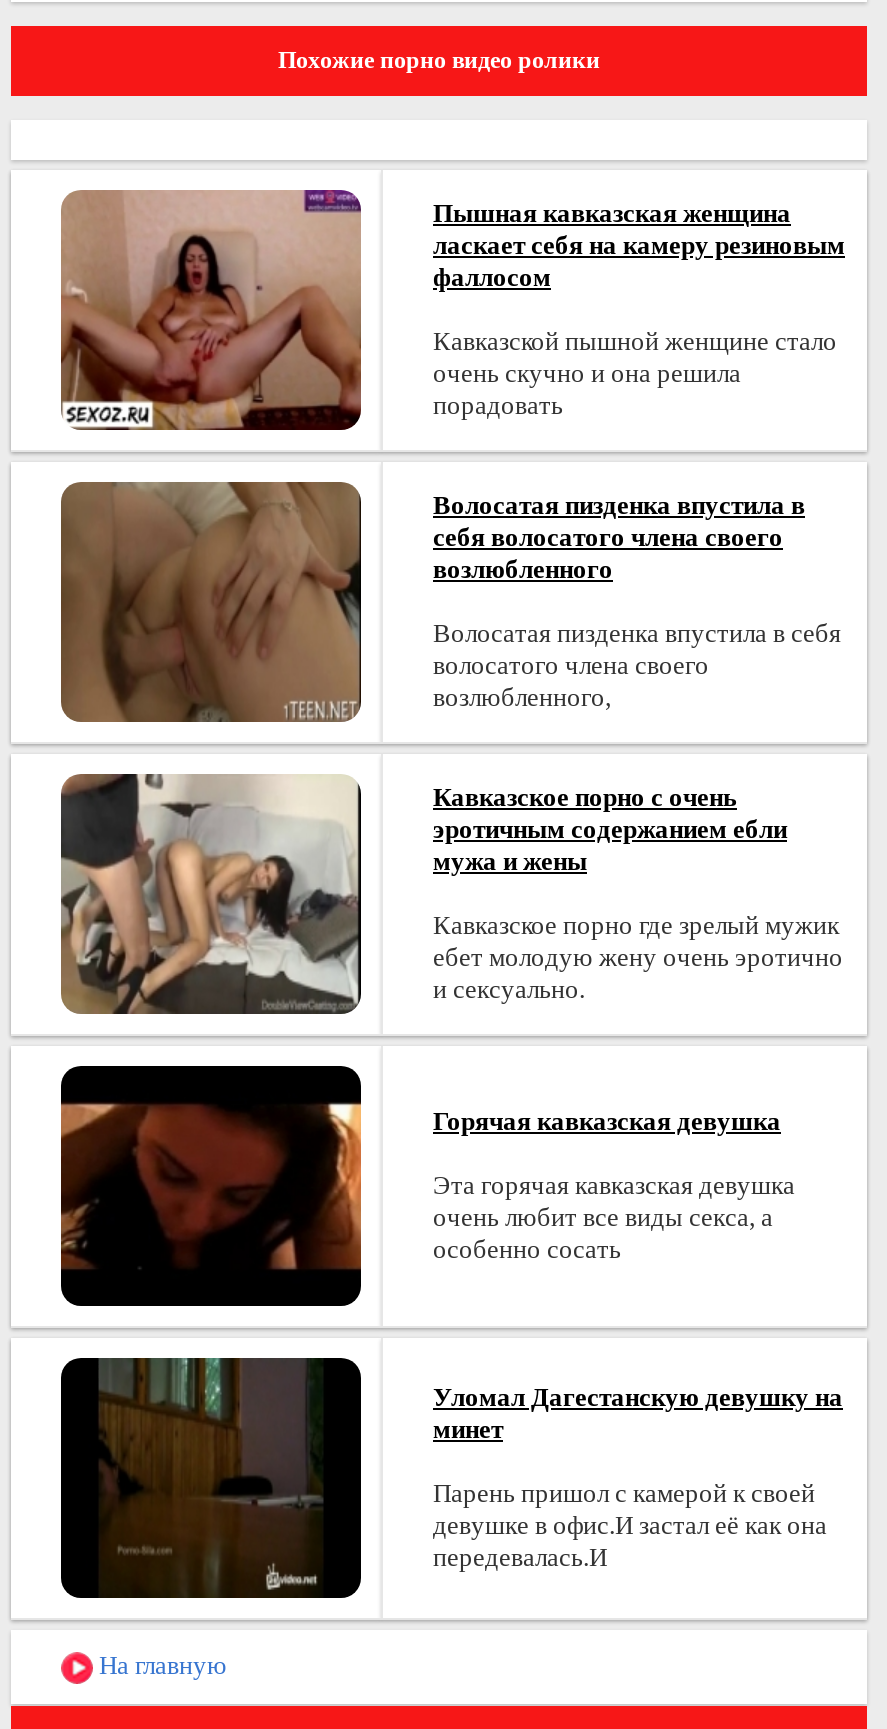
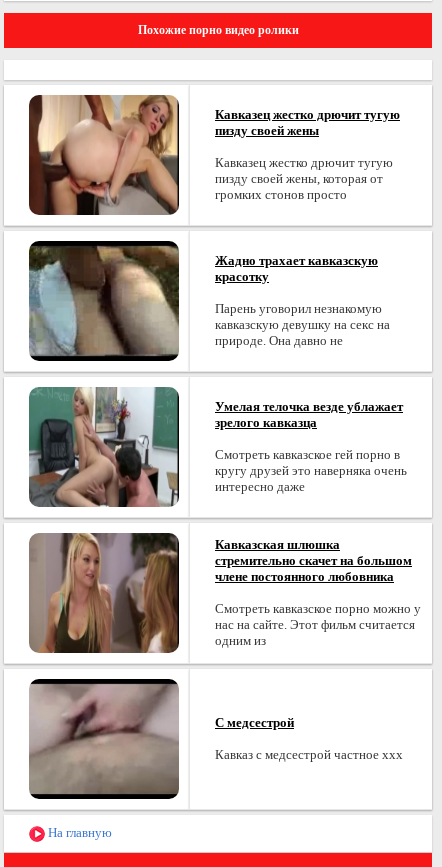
[61,188,845,432] [image] | Пышная кавказская женщина | ласкает себя на камеру резиновым | фаллосом -> [28,94,400,216] [image] | Кавказец жестко дрючит тугую | пизду своей жены
[433,326,837,420] Кавказской пышной женщине стало | очень скучно и она решила | порадовать -> [215,155,393,202] Кавказец жестко дрючит тугую | пизду своей жены, которая от | громких стонов просто
[59,480,805,724] [image] | Волосатая пизденка впустила в | себя волосатого члена своего | возлюбленного -> [28,240,378,362] [image] | Жадно трахает кавказскую | красотку
[433,618,841,712] Волосатая пизденка впустила в себя | волосатого члена своего | возлюбленного, -> [215,301,390,348] Парень уговорил незнакомую | кавказскую девушку на секс на | природе. Она давно не
[61,772,787,1016] [image] | Кавказское порно с очень | эротичным содержанием ебли | мужа и жены -> [28,386,403,508] [image] | Умелая телочка везде ублажает | зрелого кавказца
[433,910,843,1004] Кавказское порно где зрелый мужик | ебет молодую жену очень эротично | и сексуально. -> [215,447,407,494] Смотреть кавказское гей порно в | кругу друзей это наверняка очень | интересно даже
[61,1064,781,1308] [image] | Горячая кавказская девушка -> [28,532,412,654] [image] | Кавказская шлюшка | стремительно скачет на большом | члене постоянного любовника
[433,1170,795,1264] Эта горячая кавказская девушка | очень любит все виды секса, а | особенно сосать -> [215,601,421,648] Смотреть кавказское порно можно у | нас на сайте. Этот фильм считается | одним из
[59,1356,843,1598] [image] | Уломал Дагестанскую девушку на | минет -> [29,678,294,799] [image] | С медсестрой
[433,1478,827,1572] Парень пришол с камерой к своей | девушке в офис.И застал её как она | передевалась.И -> [215,747,403,762] Кавказ с медсестрой частное ххх

